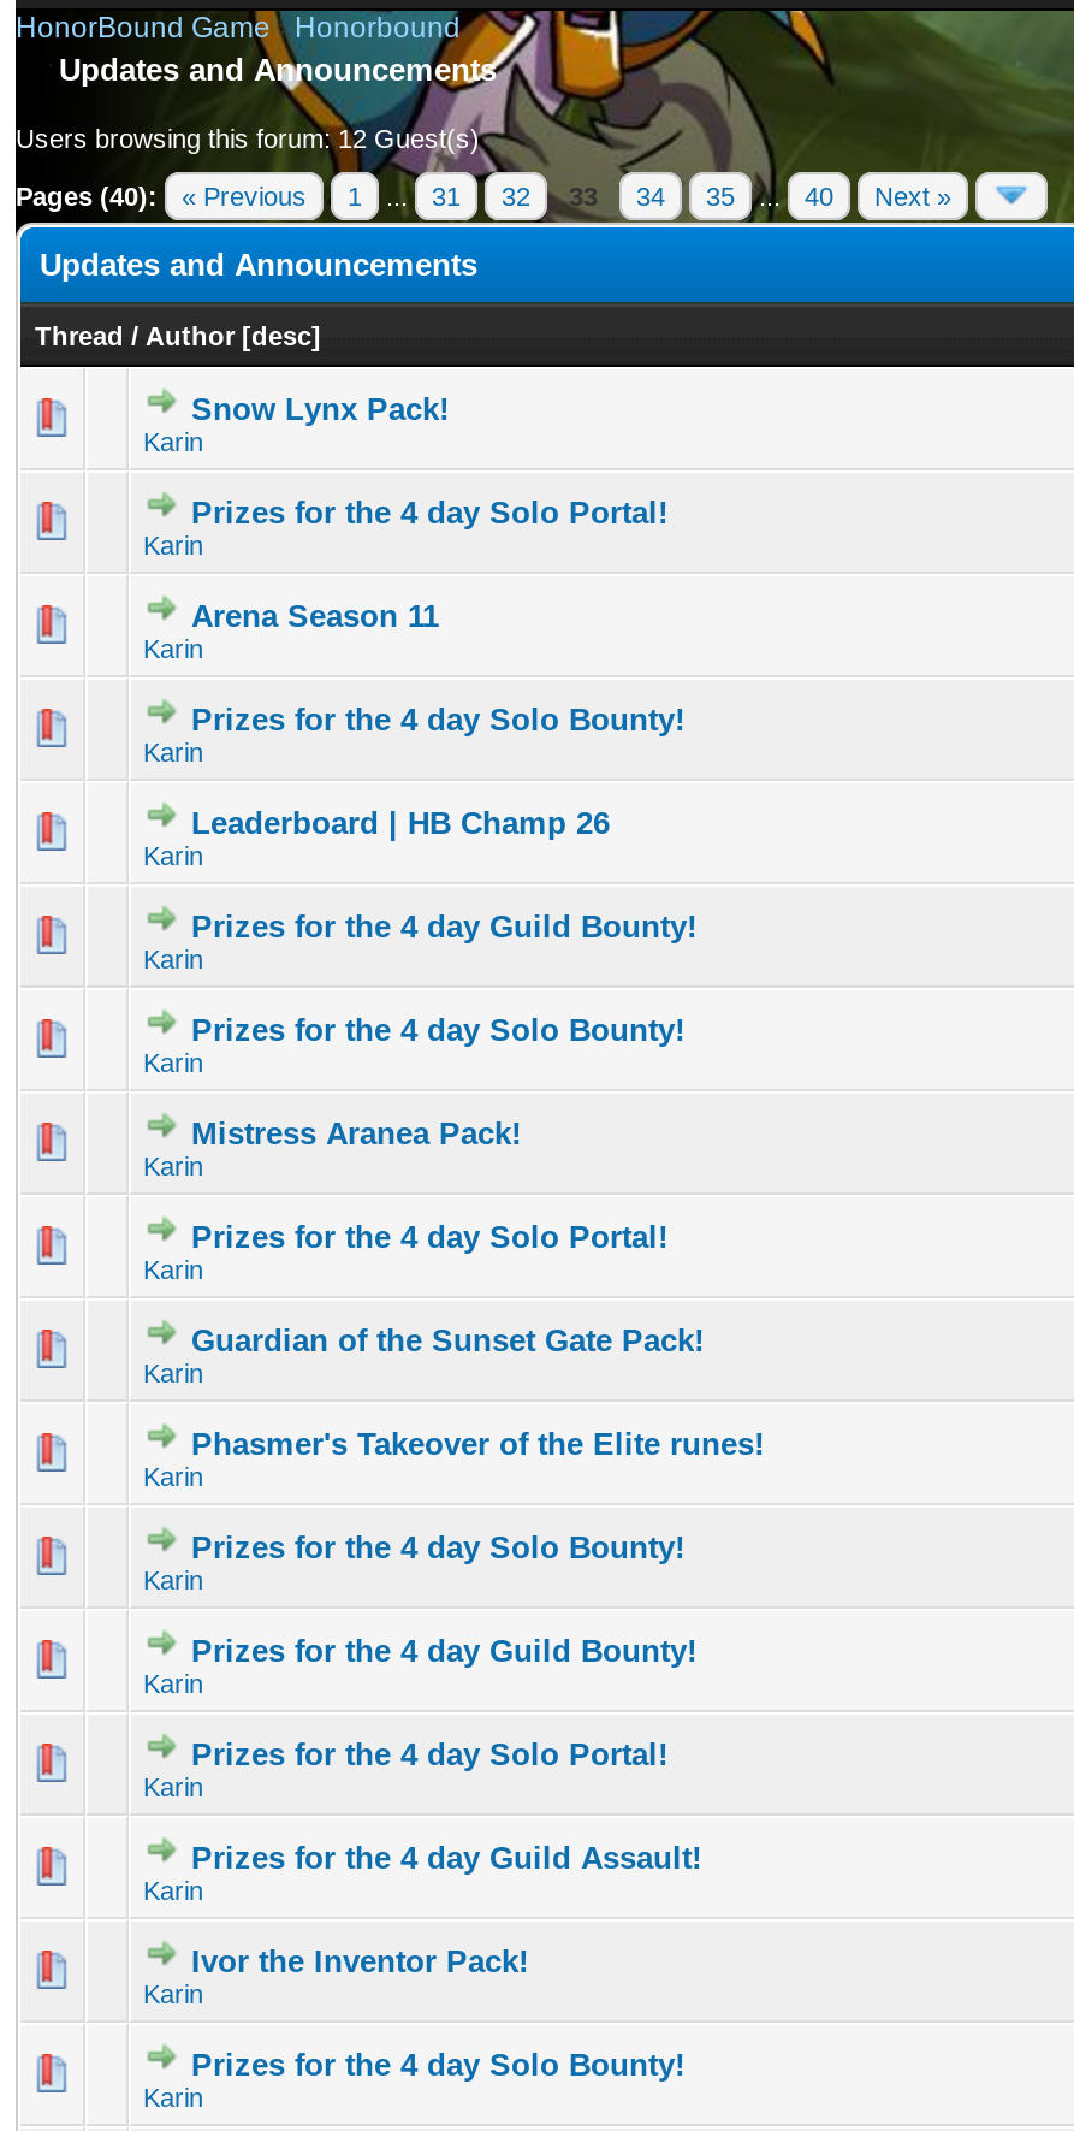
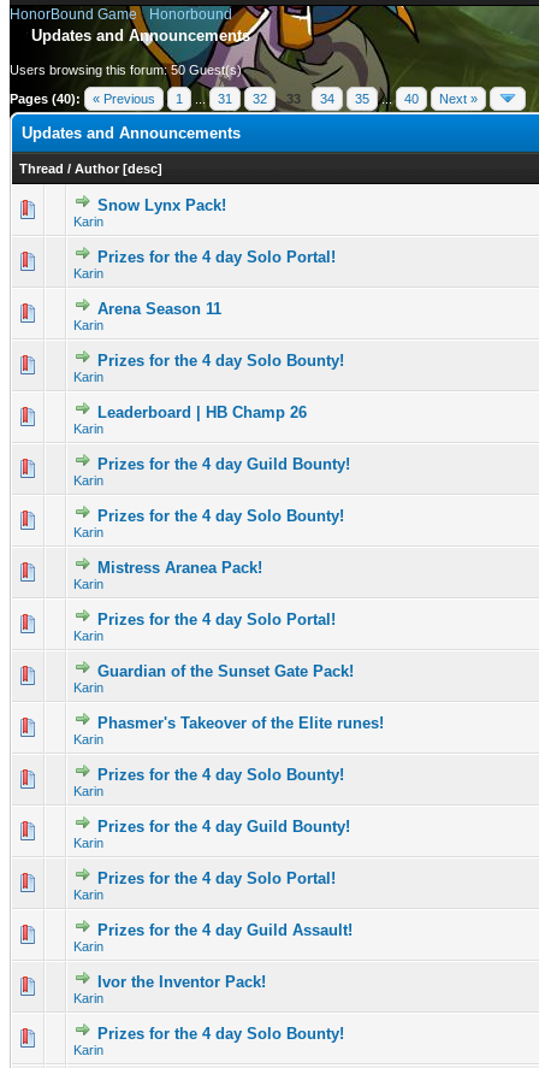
[16,124,480,153] Users browsing this forum: 12 Guest(s) -> [10,63,242,77] Users browsing this forum: 50 Guest(s)

